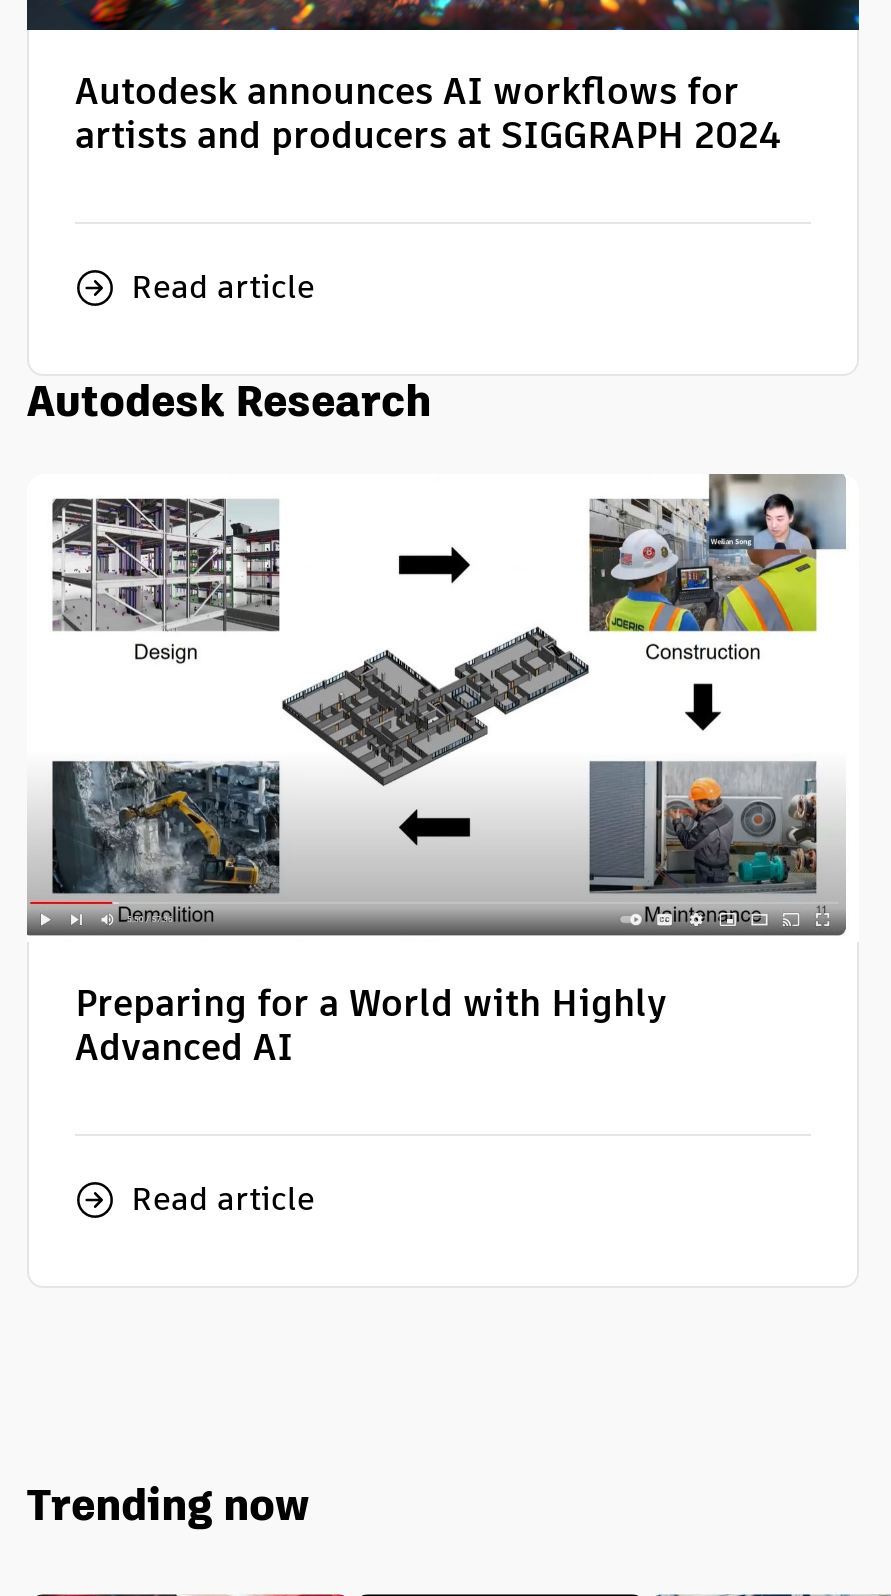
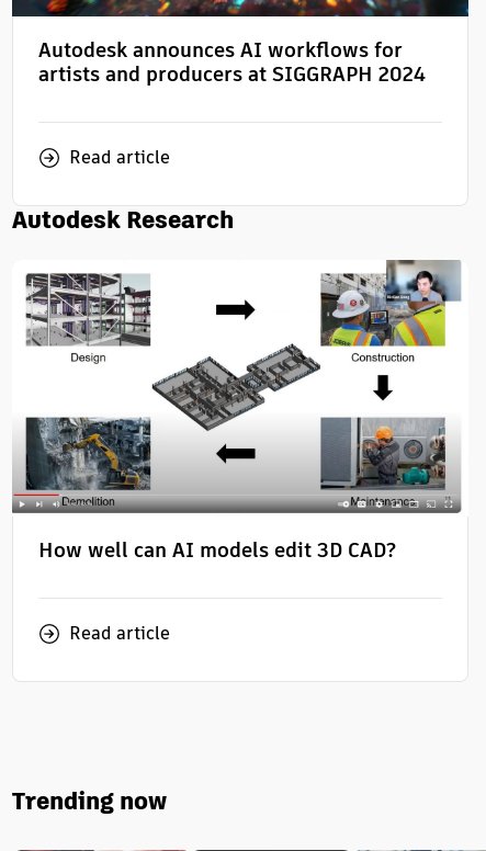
[75,979,667,1073] Preparing for a World with Highly | Advanced AI -> [38,537,396,564] How well can AI models edit 3D CAD?

